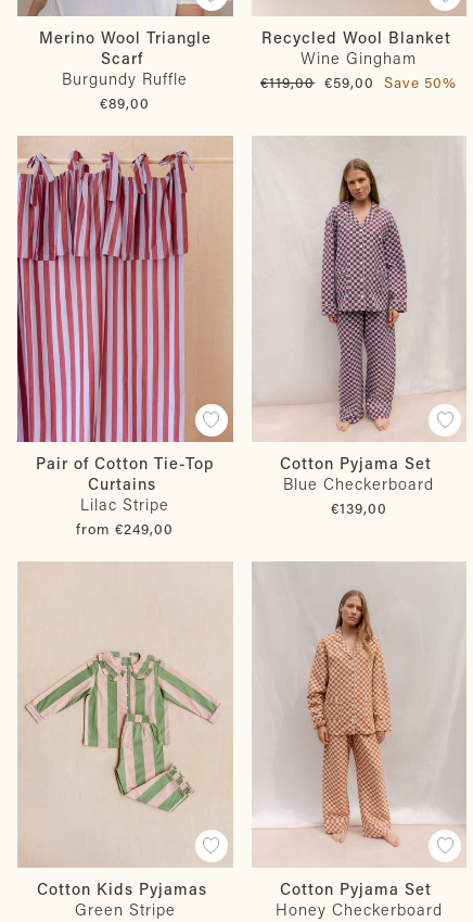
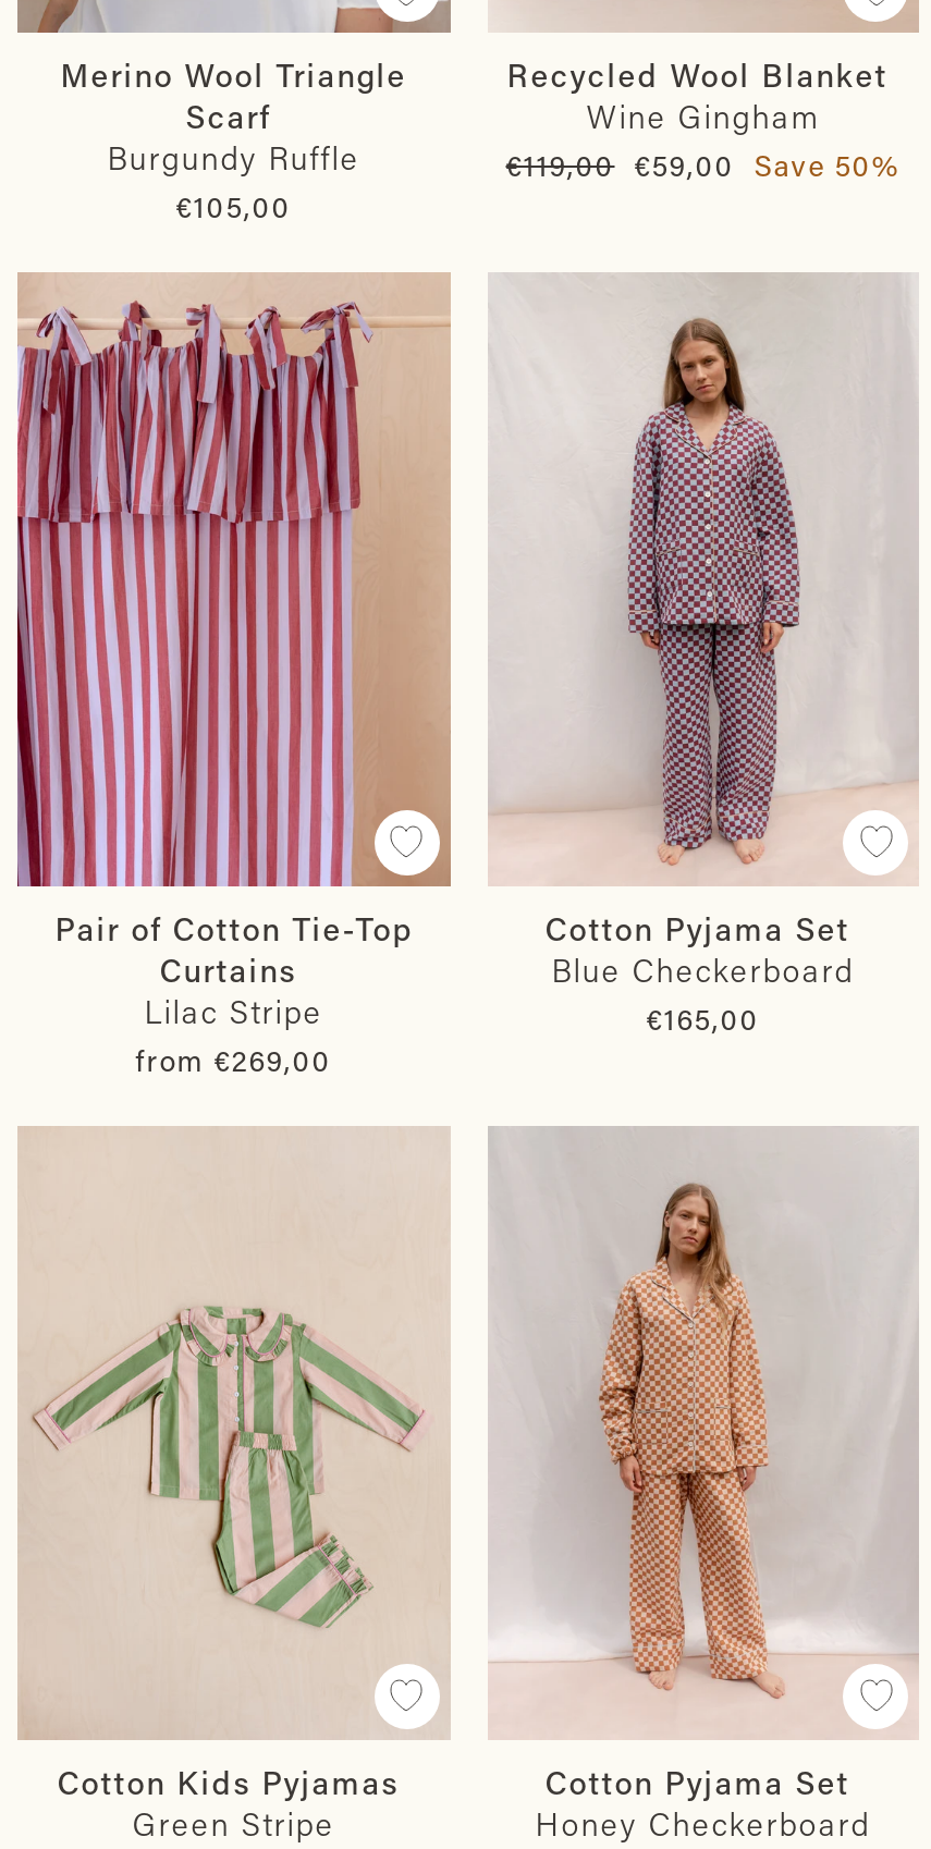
[100,93,150,113] €89,00 -> [176,187,291,226] €105,00
[331,498,387,518] €139,00 -> [646,999,760,1038] €165,00
[76,519,174,538] from €249,00 -> [135,1041,331,1080] from €269,00

